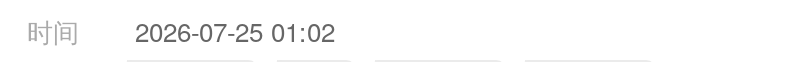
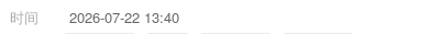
[27,12,335,50] 时间 2026-07-25 01:02 -> [10,7,179,27] 时间 2026-07-22 13:40

